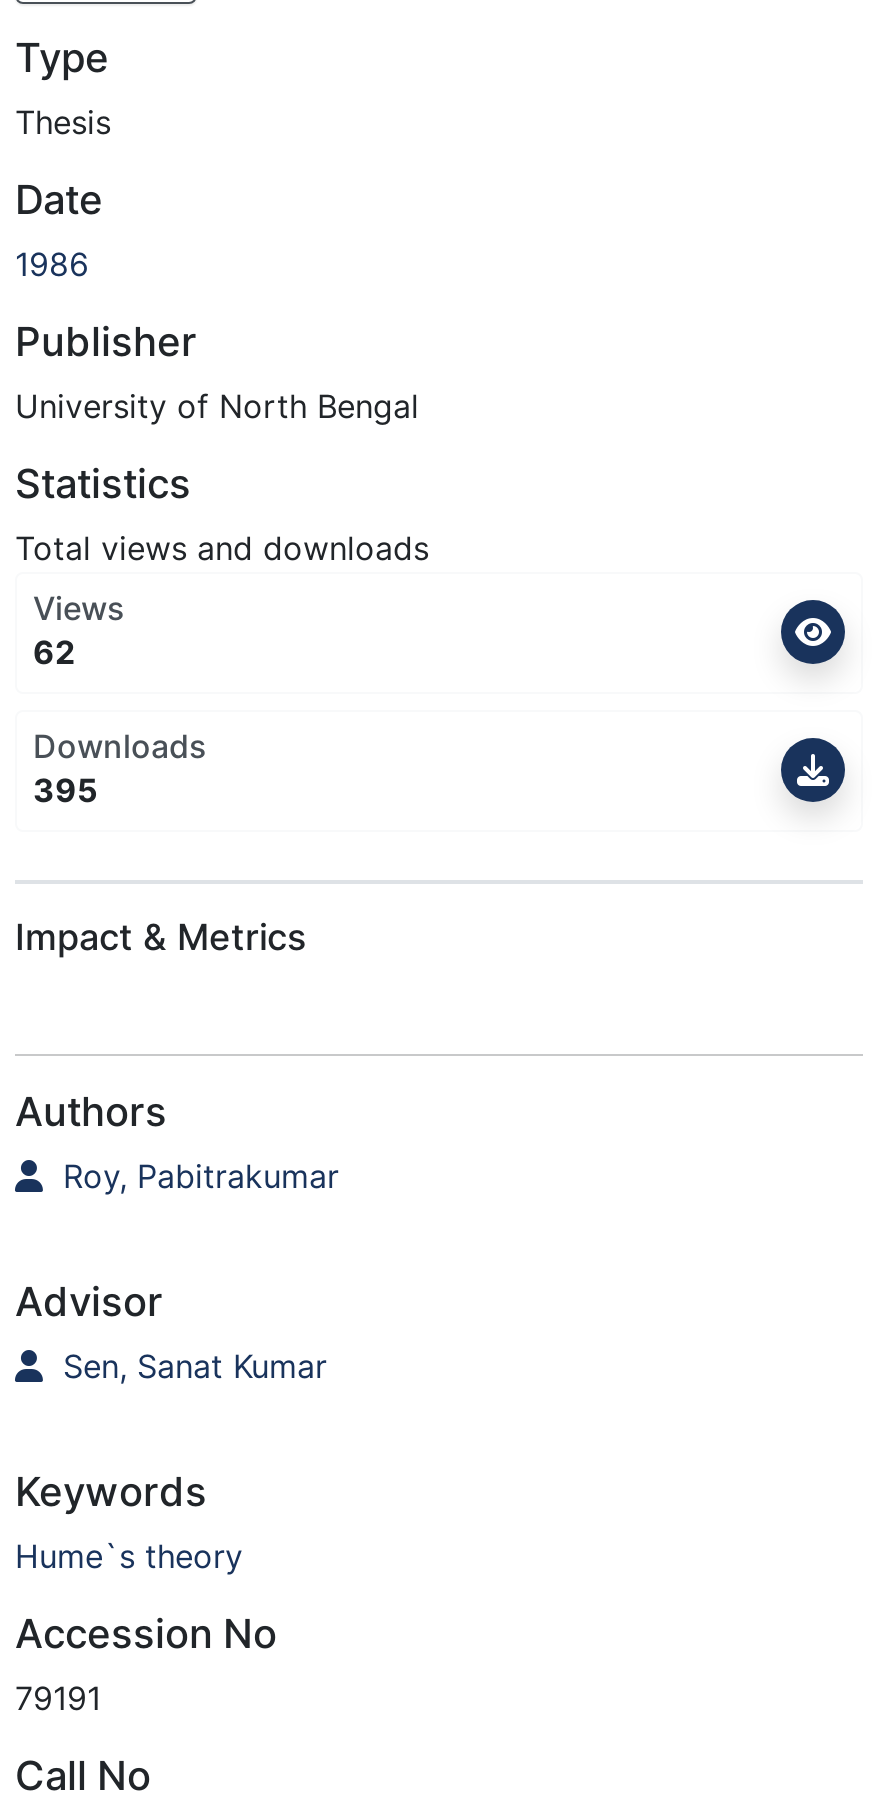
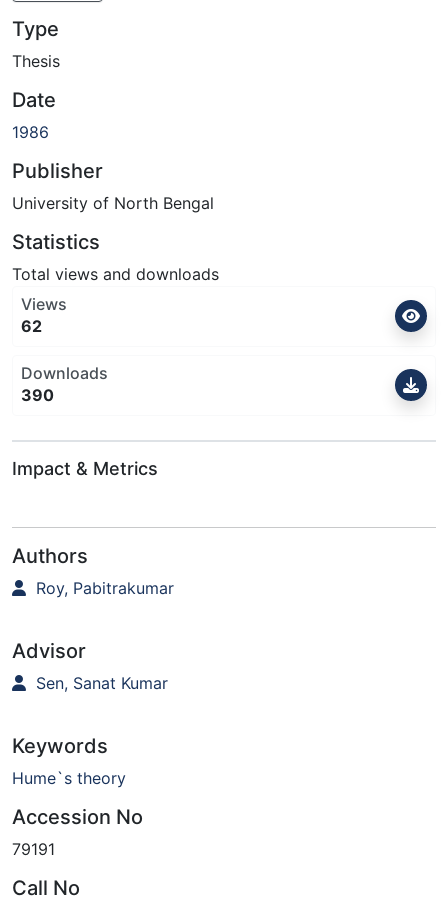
[33,770,97,810] 395 -> [21,385,54,405] 390

